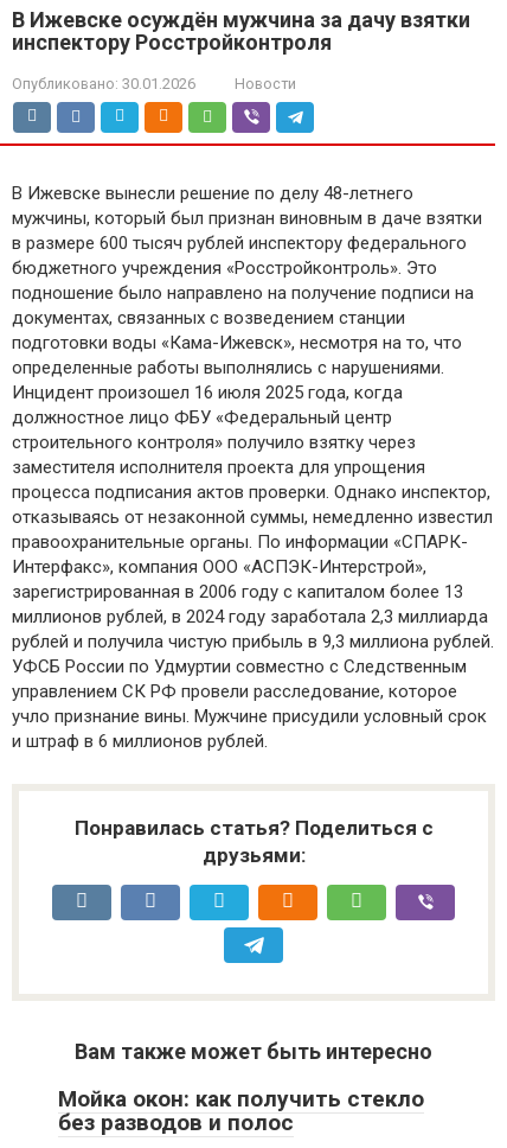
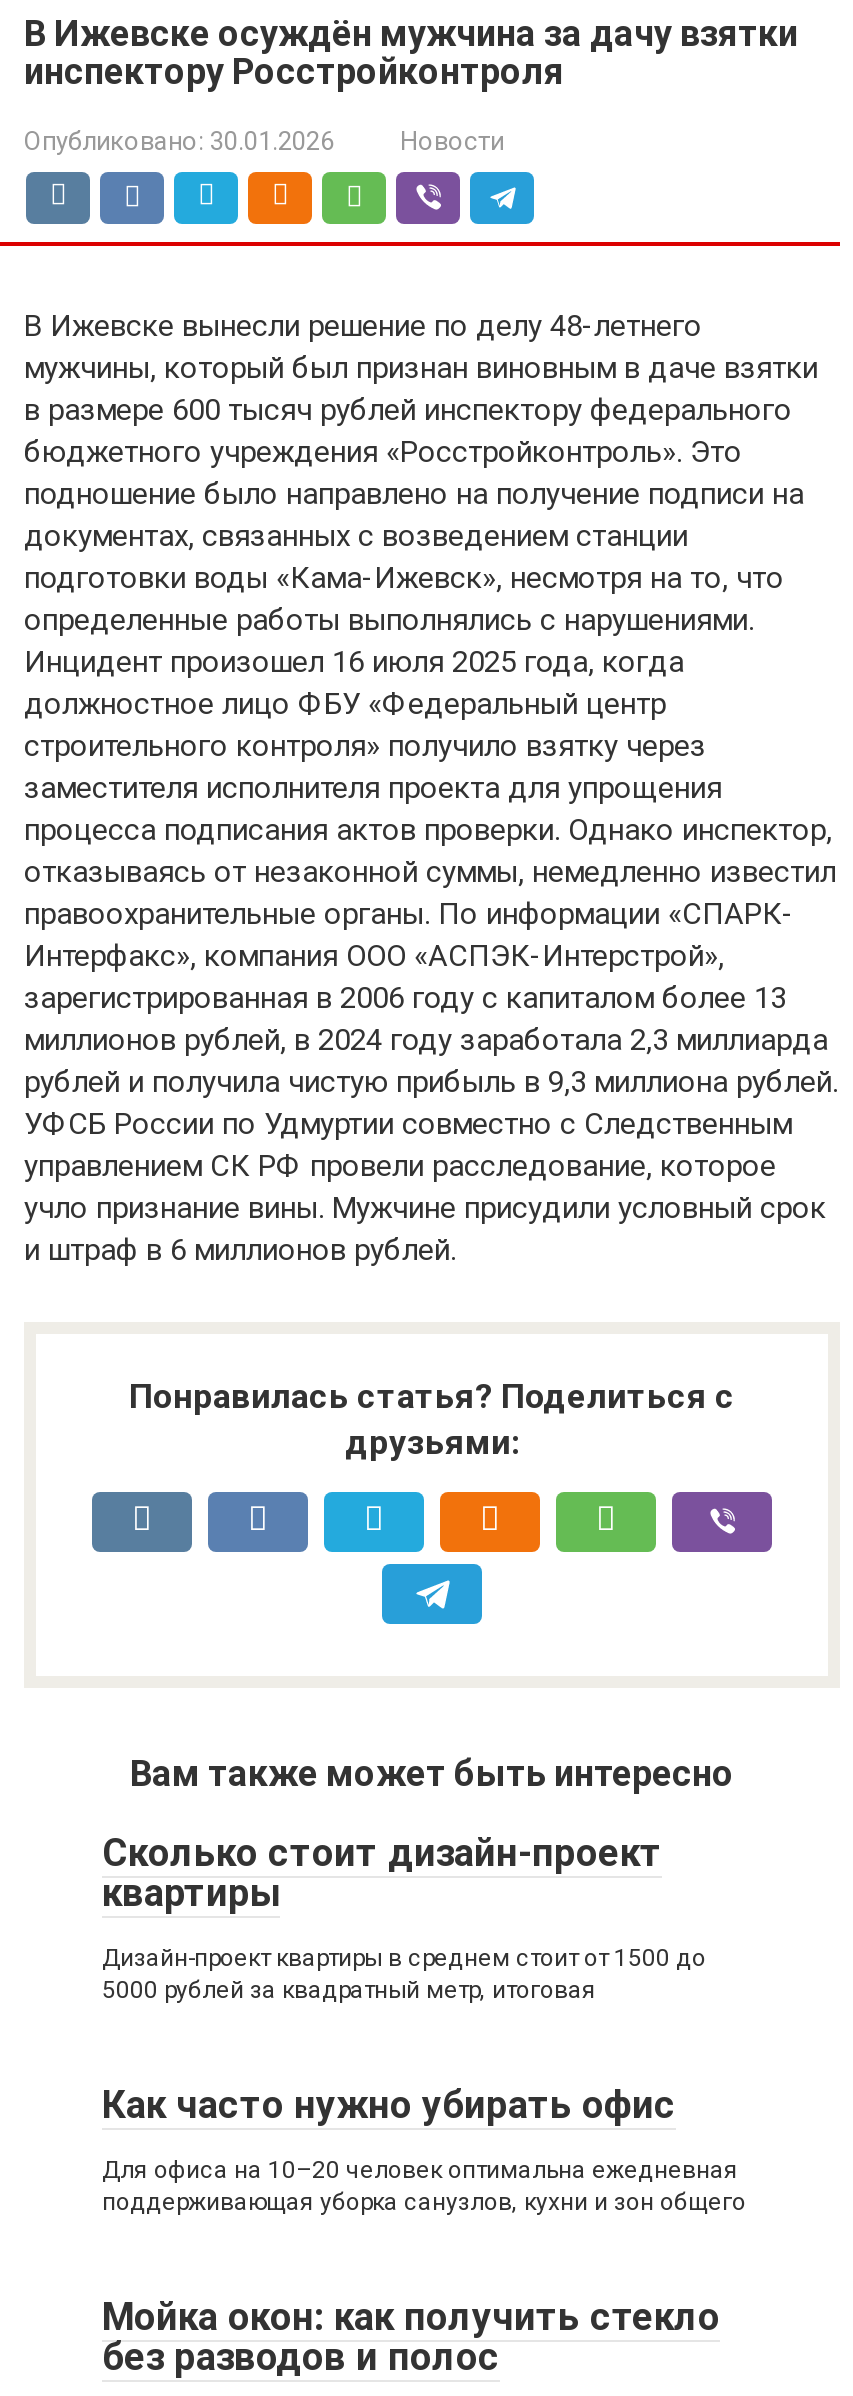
none -> [102,1830,746,2216] Сколько стоит дизайн-проект | квартиры | Дизайн-проект квартиры в среднем стоит от 1500 до | 5000 рублей за квадратный метр, итоговая | Как часто нужно убирать офис | Для офиса на 10–20 человек оптимальна ежедневная | поддерживающая уборка санузлов, кухни и зон общего

